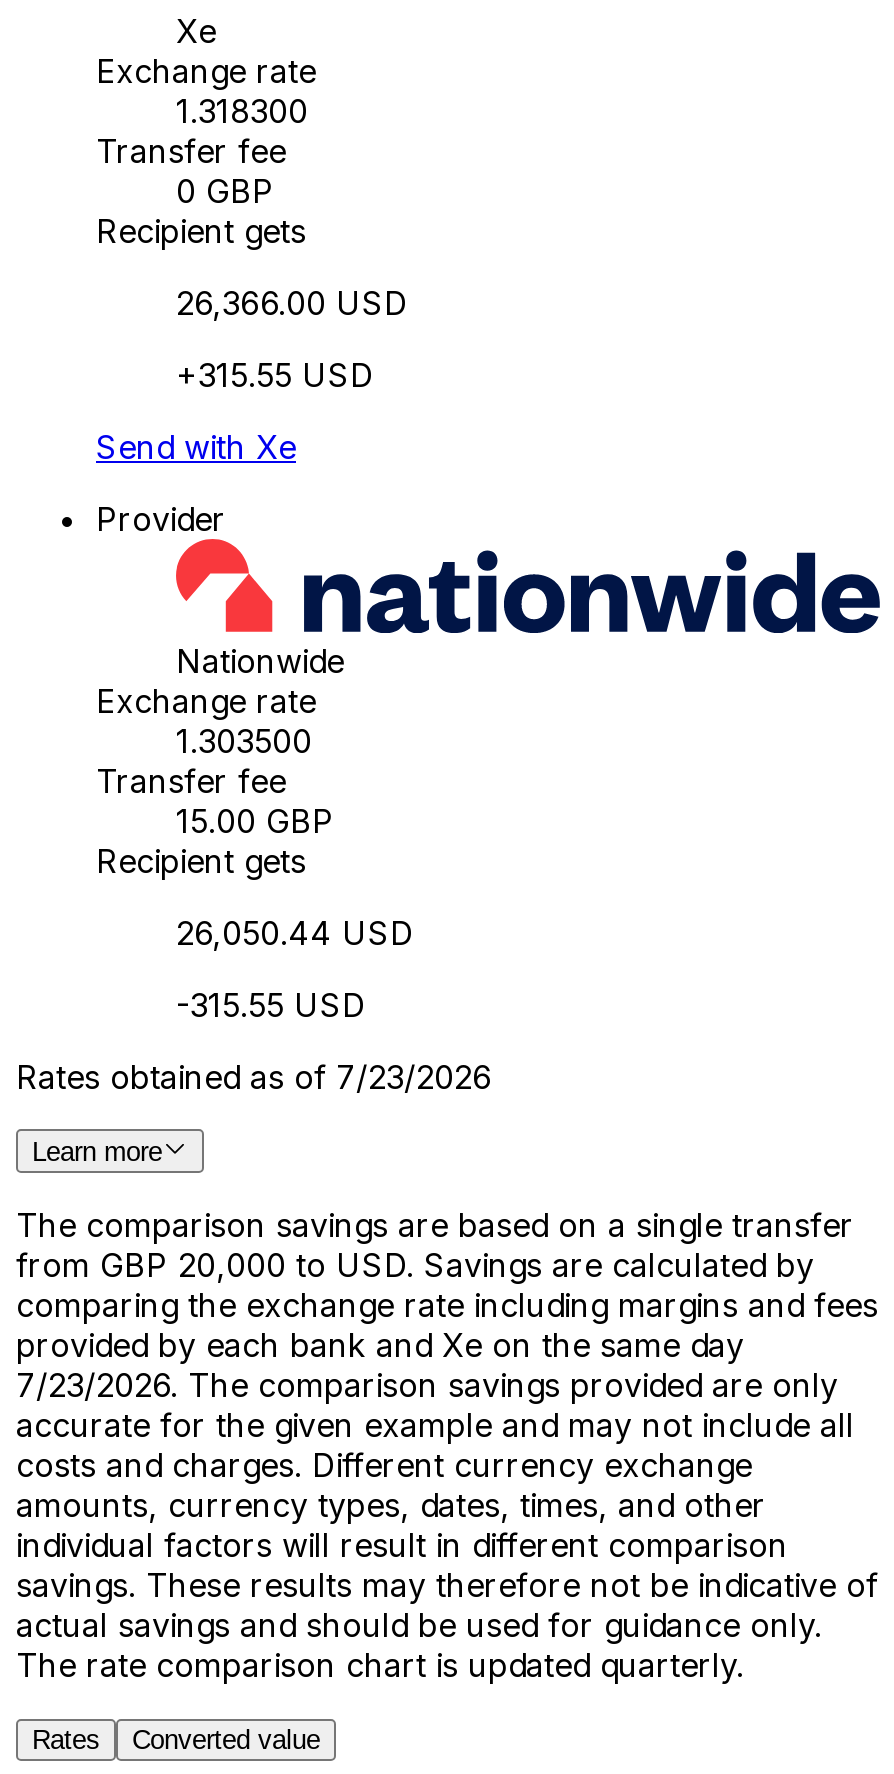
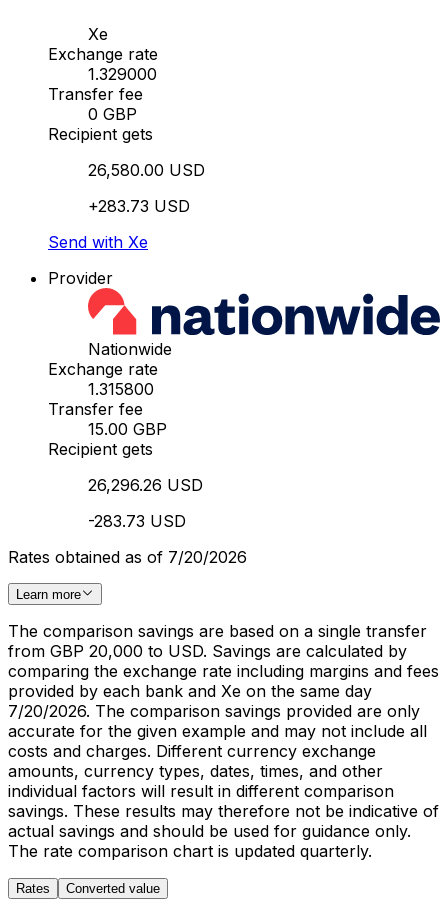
[176,91,308,131] 1.318300 -> [88,64,157,84] 1.329000
[176,283,408,323] 26,366.00 USD -> [88,160,205,180] 26,580.00 USD
[176,355,374,395] +315.55 USD -> [88,196,190,216] +283.73 USD
[176,720,312,760] 1.303500 -> [88,379,154,399] 1.315800
[176,912,414,952] 26,050.44 USD -> [88,475,203,495] 26,296.26 USD
[176,984,366,1024] -315.55 USD -> [88,511,186,531] -283.73 USD
[16,1056,492,1096] Rates obtained as of 7/23/2026 -> [8,547,247,567] Rates obtained as of 7/20/2026
[16,1365,838,1405] 7/23/2026. The comparison savings provided are only -> [8,701,420,721] 7/20/2026. The comparison savings provided are only

